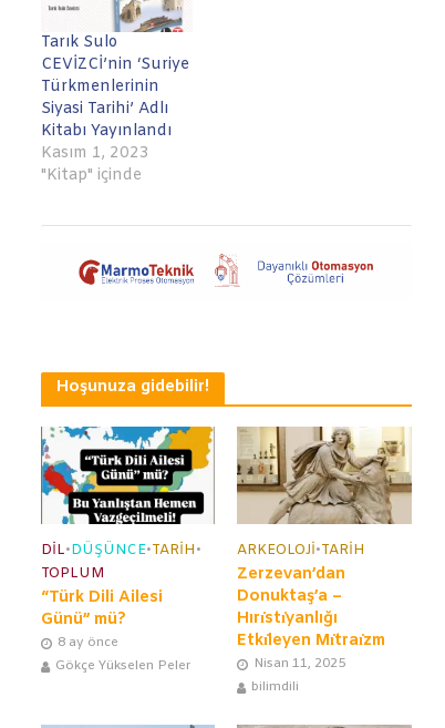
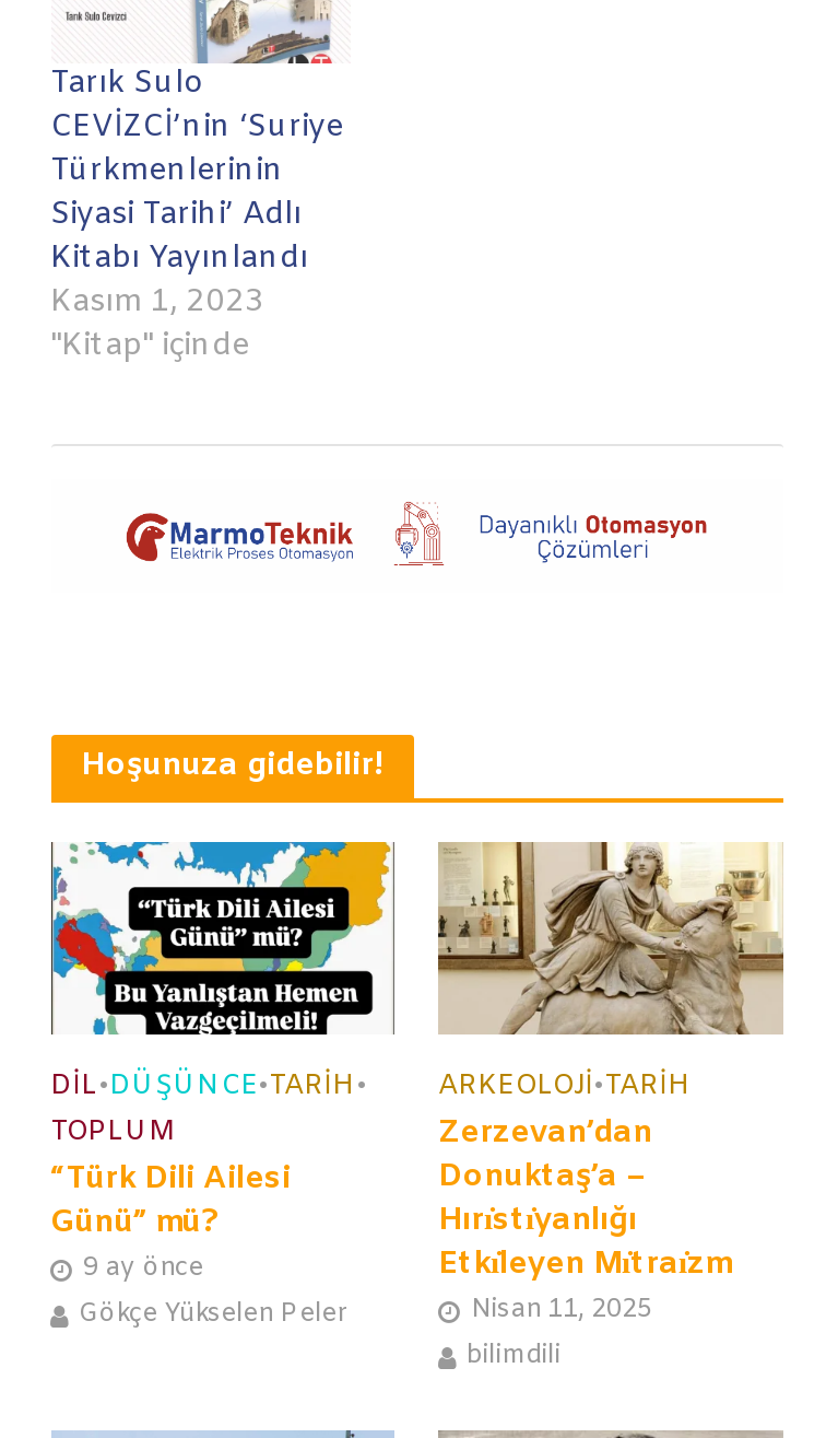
[57,634,118,651] 8 ay önce -> [83,1251,203,1286] 9 ay önce

